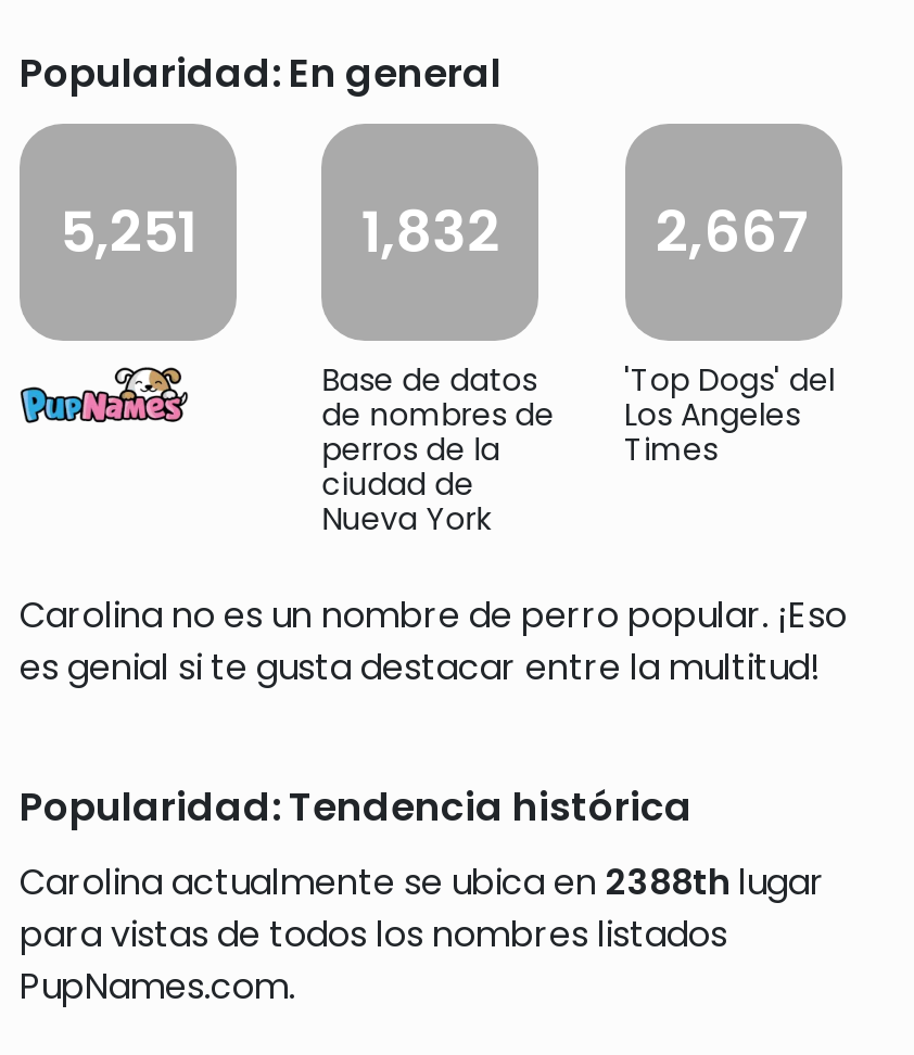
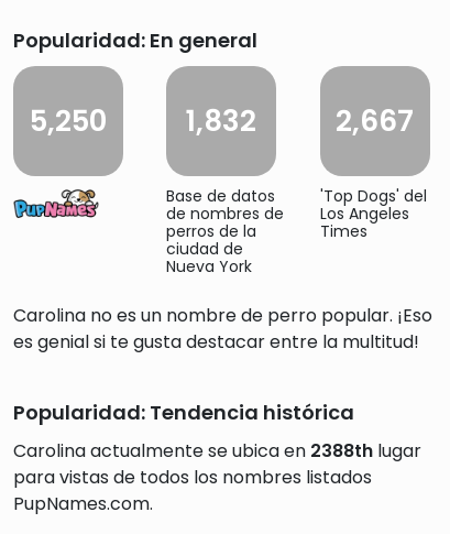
[60,193,196,271] 5,251 -> [30,101,107,141] 5,250

